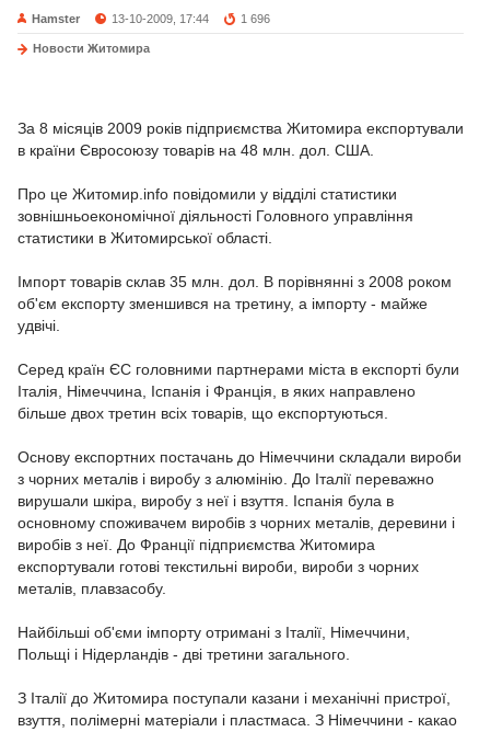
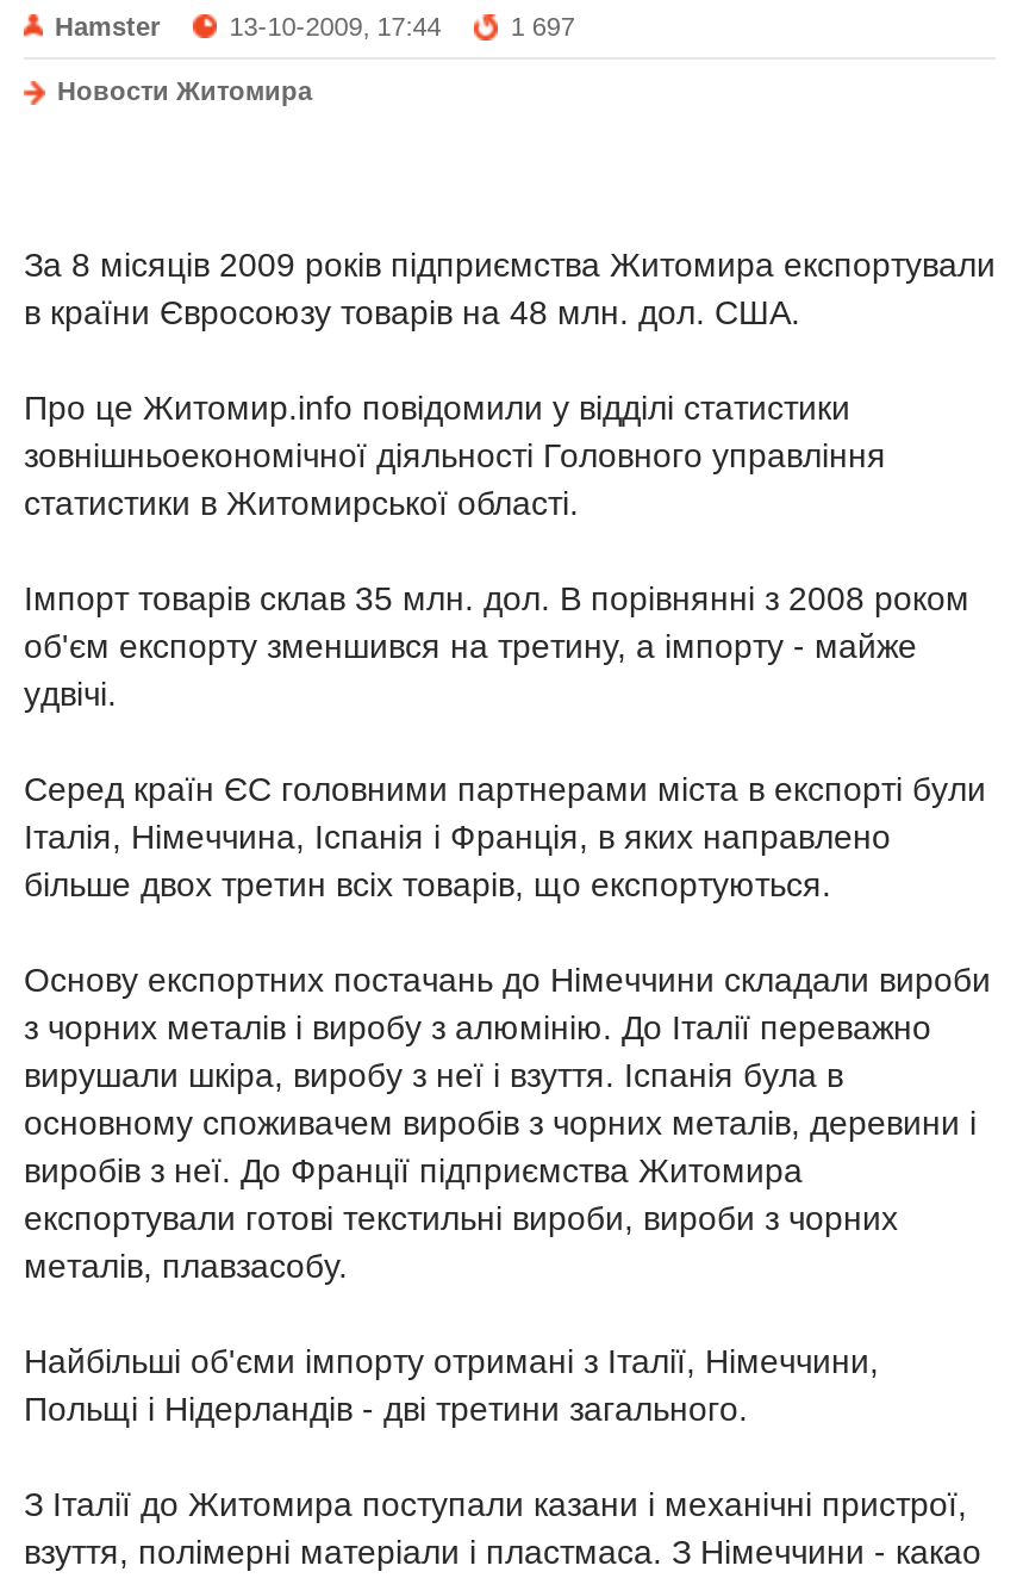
[241,12,271,25] 1 696 -> [511,12,575,41] 1 697

